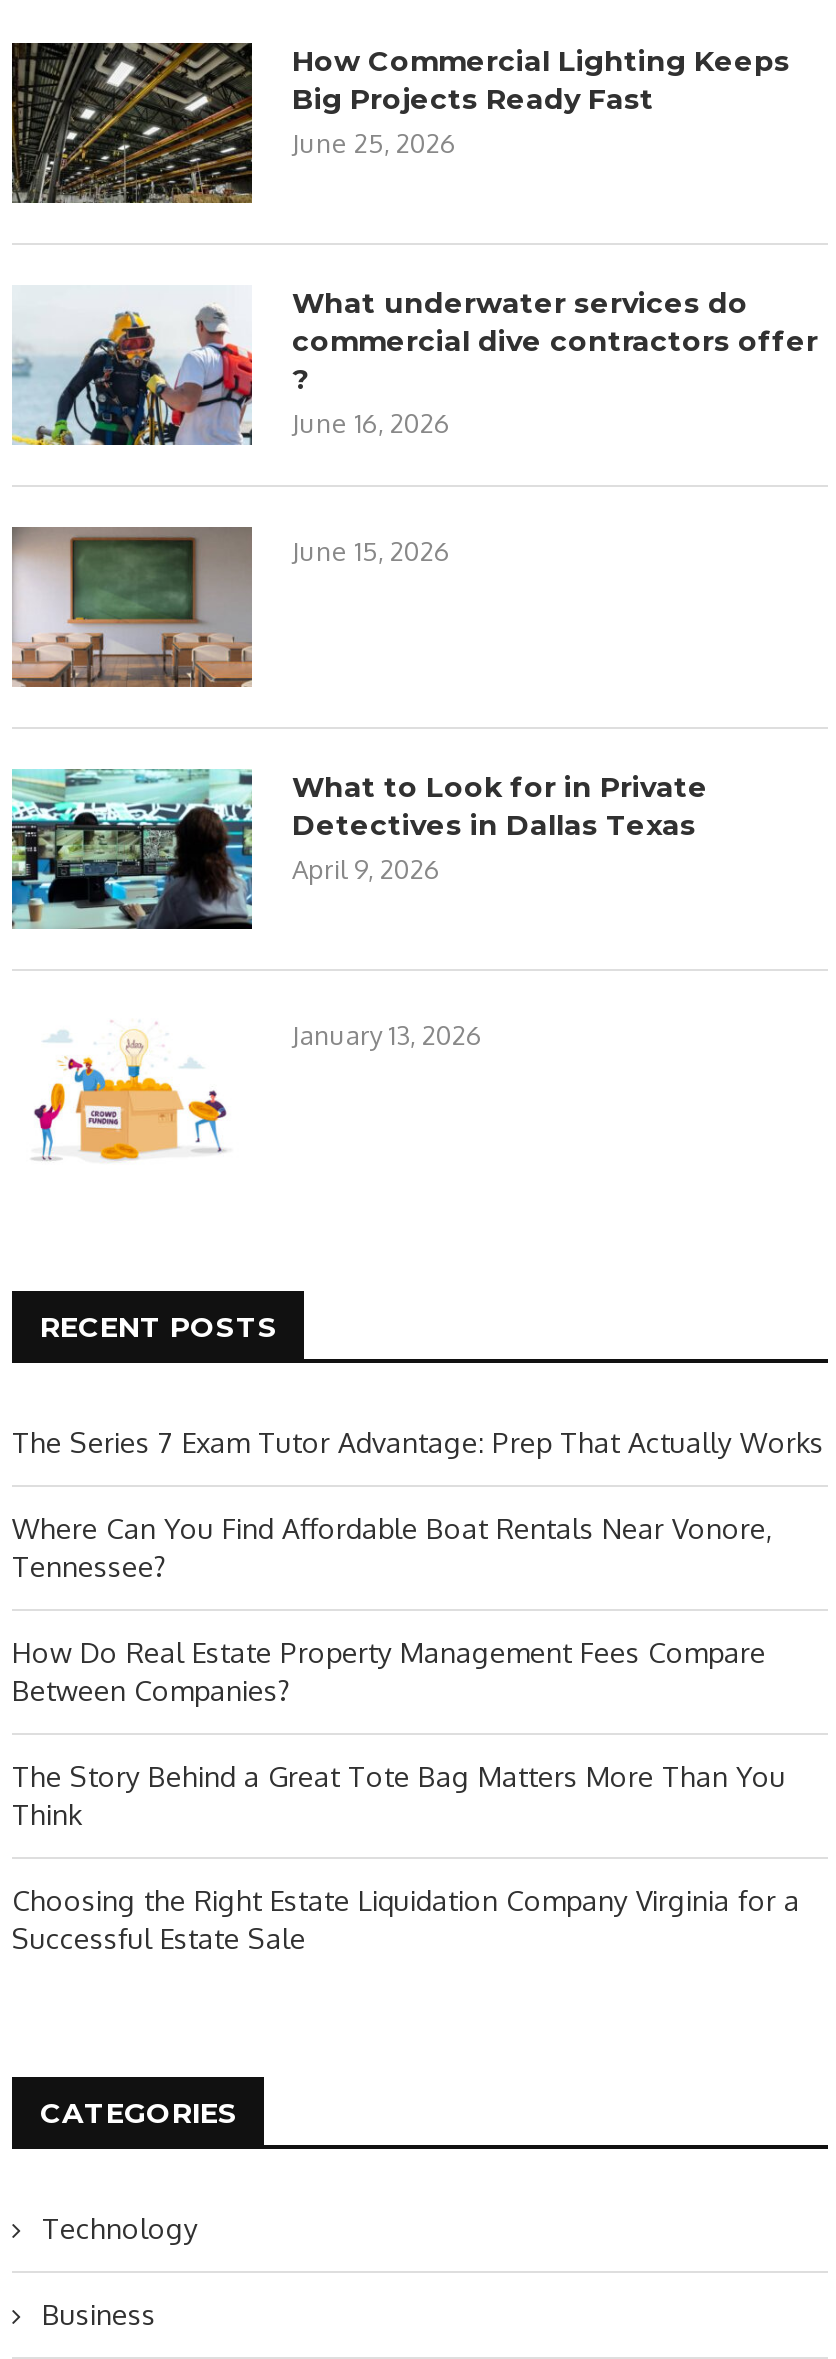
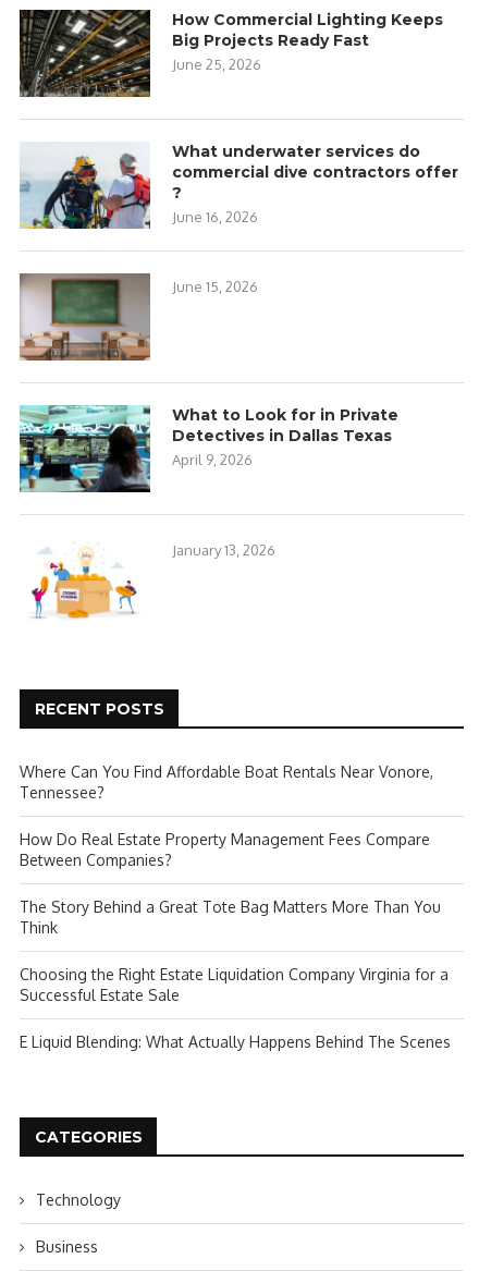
[12,1425,824,1459] The Series 7 Exam Tutor Advantage: Prep That Actually Works -> none
moved [12,1511,800,1955] -> [20,762,449,1004]: Where Can You Find Affordable Boat Rentals Near Vonore, | Tennessee? | How Do Real Estate Property Management Fees Compare | Between Companies? | The Story Behind a Great Tote Bag Matters More Than You | Think | Choosing the Right Estate Liquidation Company Virginia for a | Successful Estate Sale
none -> [20,1032,451,1051] E Liquid Blending: What Actually Happens Behind The Scenes

